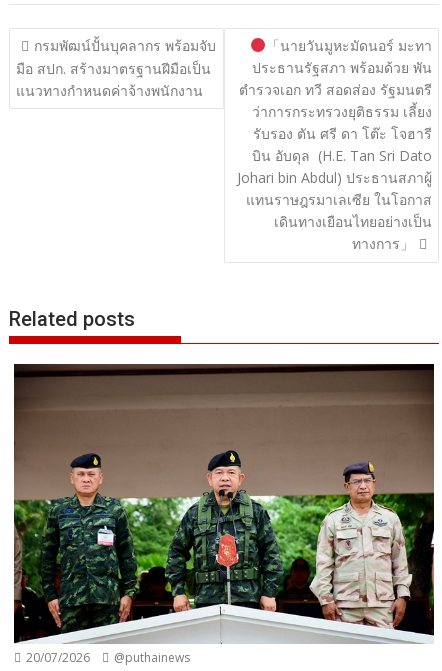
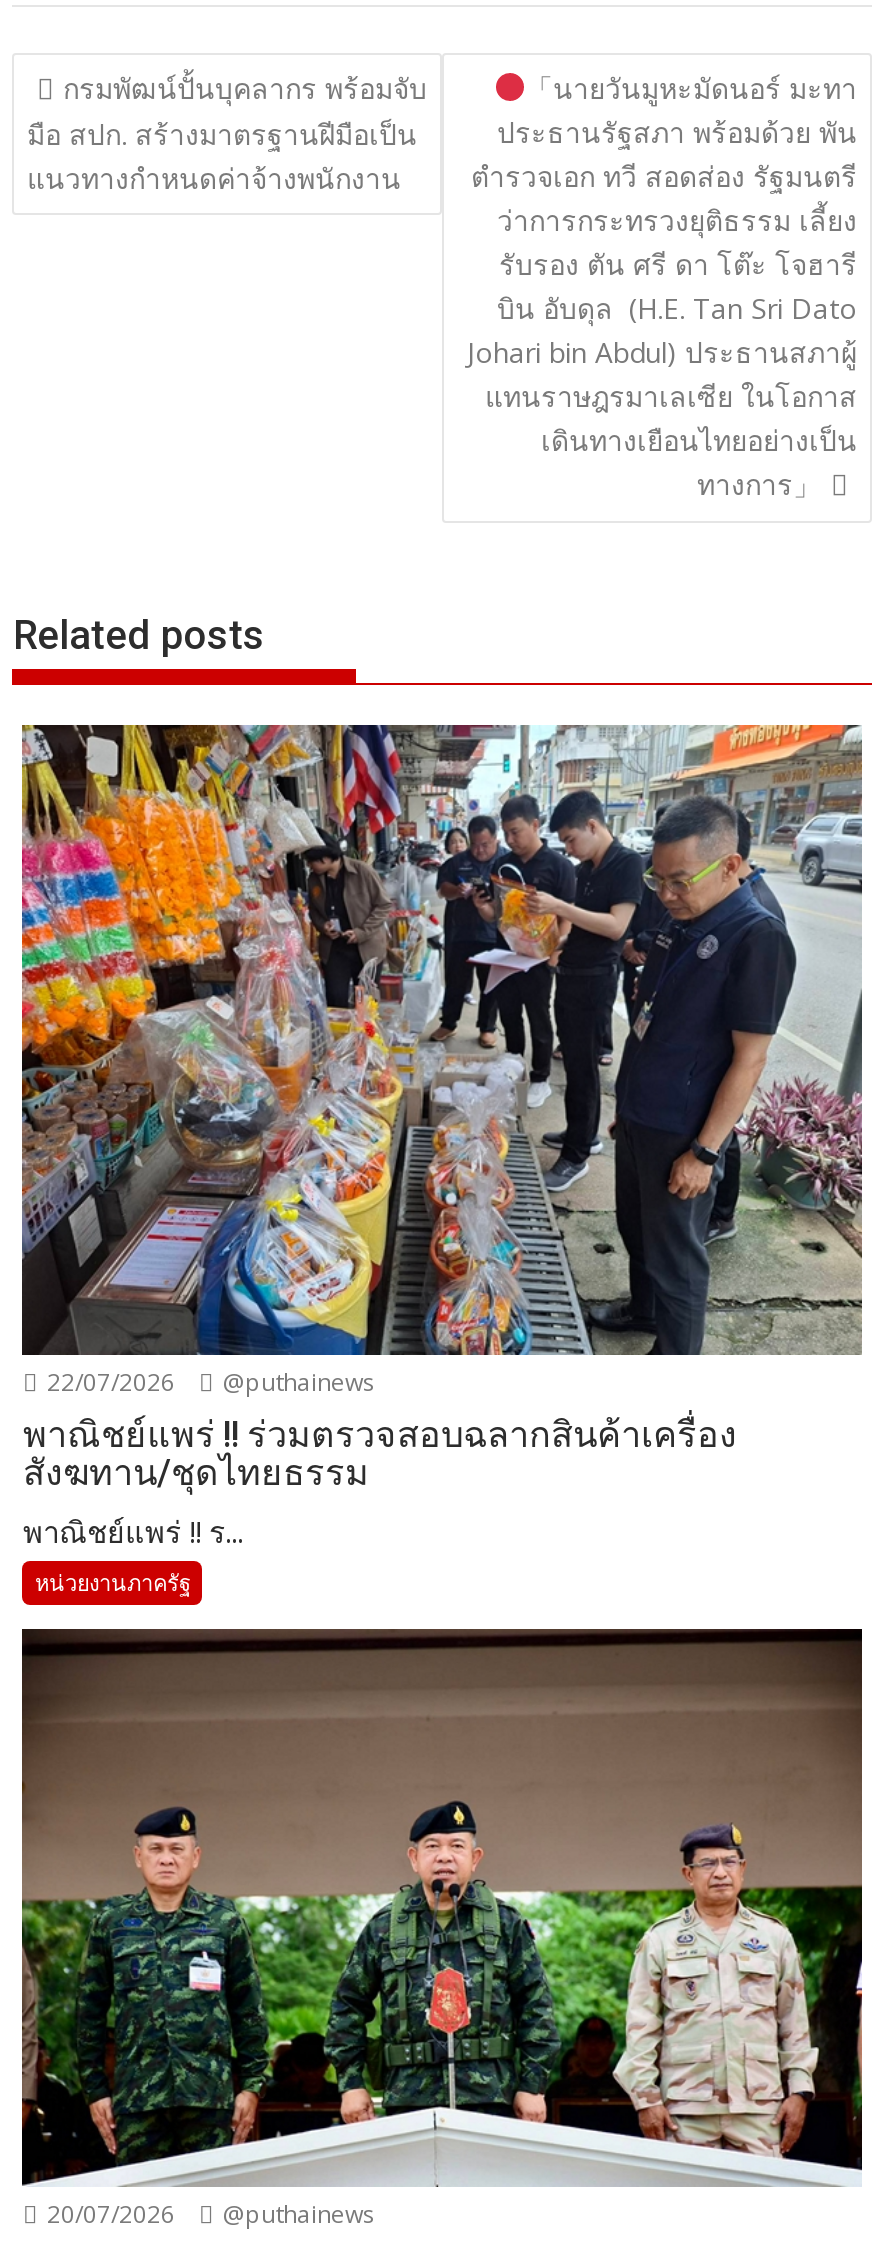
none -> [20,723,864,1596] [image] | 22/07/2026 | @puthainews | พาณิชย์แพร่ !! ร่วมตรวจสอบฉลากสินค้าเครื่อง | สังฆทาน/ชุดไทยธรรม | พาณิชย์แพร่ !! ร... | หน่วยงานภาครัฐ

